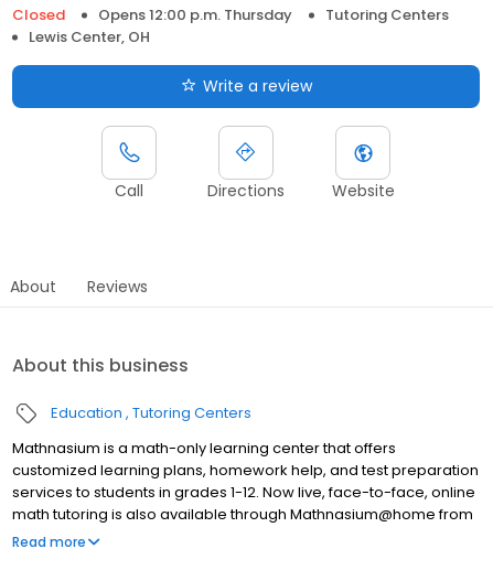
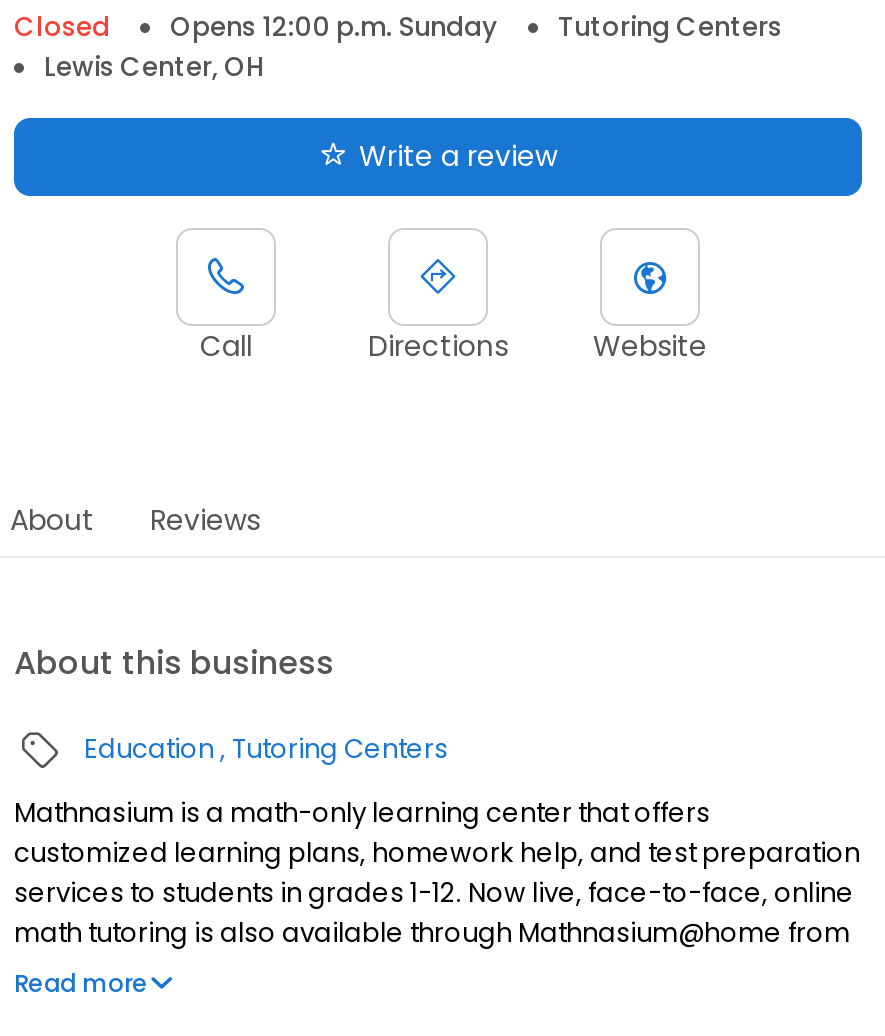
[98,4,292,25] Opens 12:00 p.m. Thursday -> [170,8,498,46] Opens 12:00 p.m. Sunday

